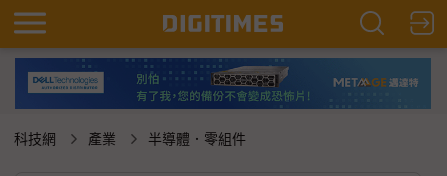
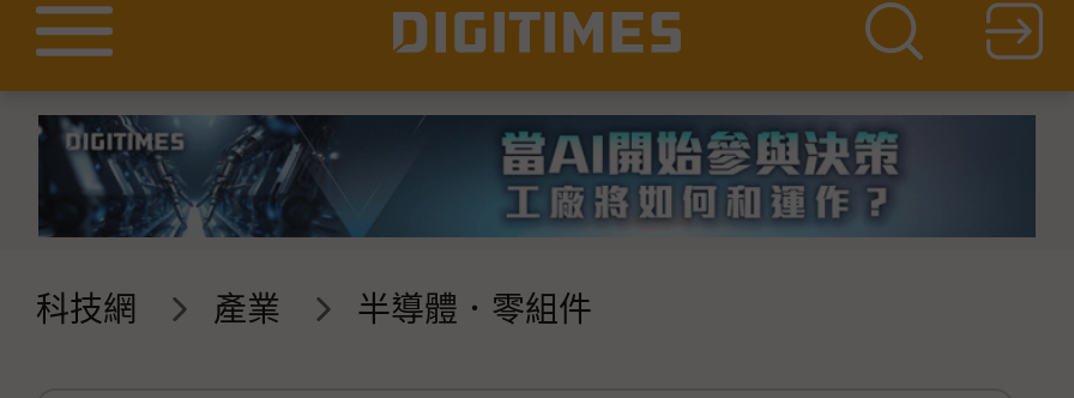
[14,57,431,110] [image] -> [36,113,1036,240] [image]

